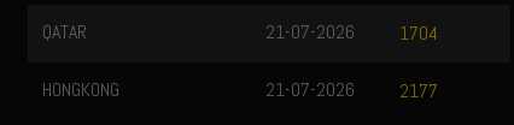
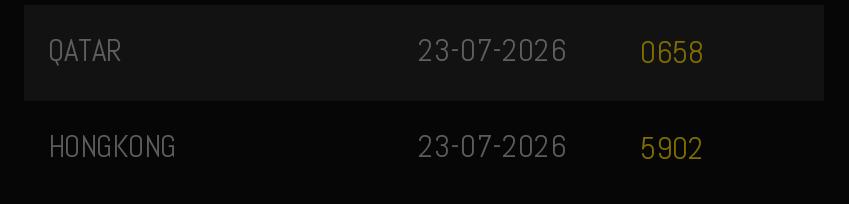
[265,21,355,45] 21-07-2026 -> [418,32,566,72] 23-07-2026
[399,22,438,46] 1704 -> [640,33,704,73] 0658
[265,79,355,103] 21-07-2026 -> [418,128,566,168] 23-07-2026
[399,79,438,103] 2177 -> [640,129,704,169] 5902

